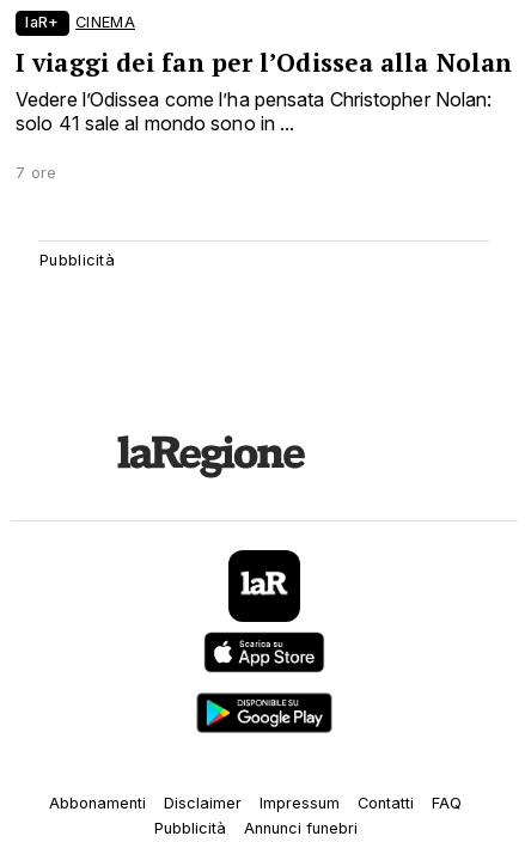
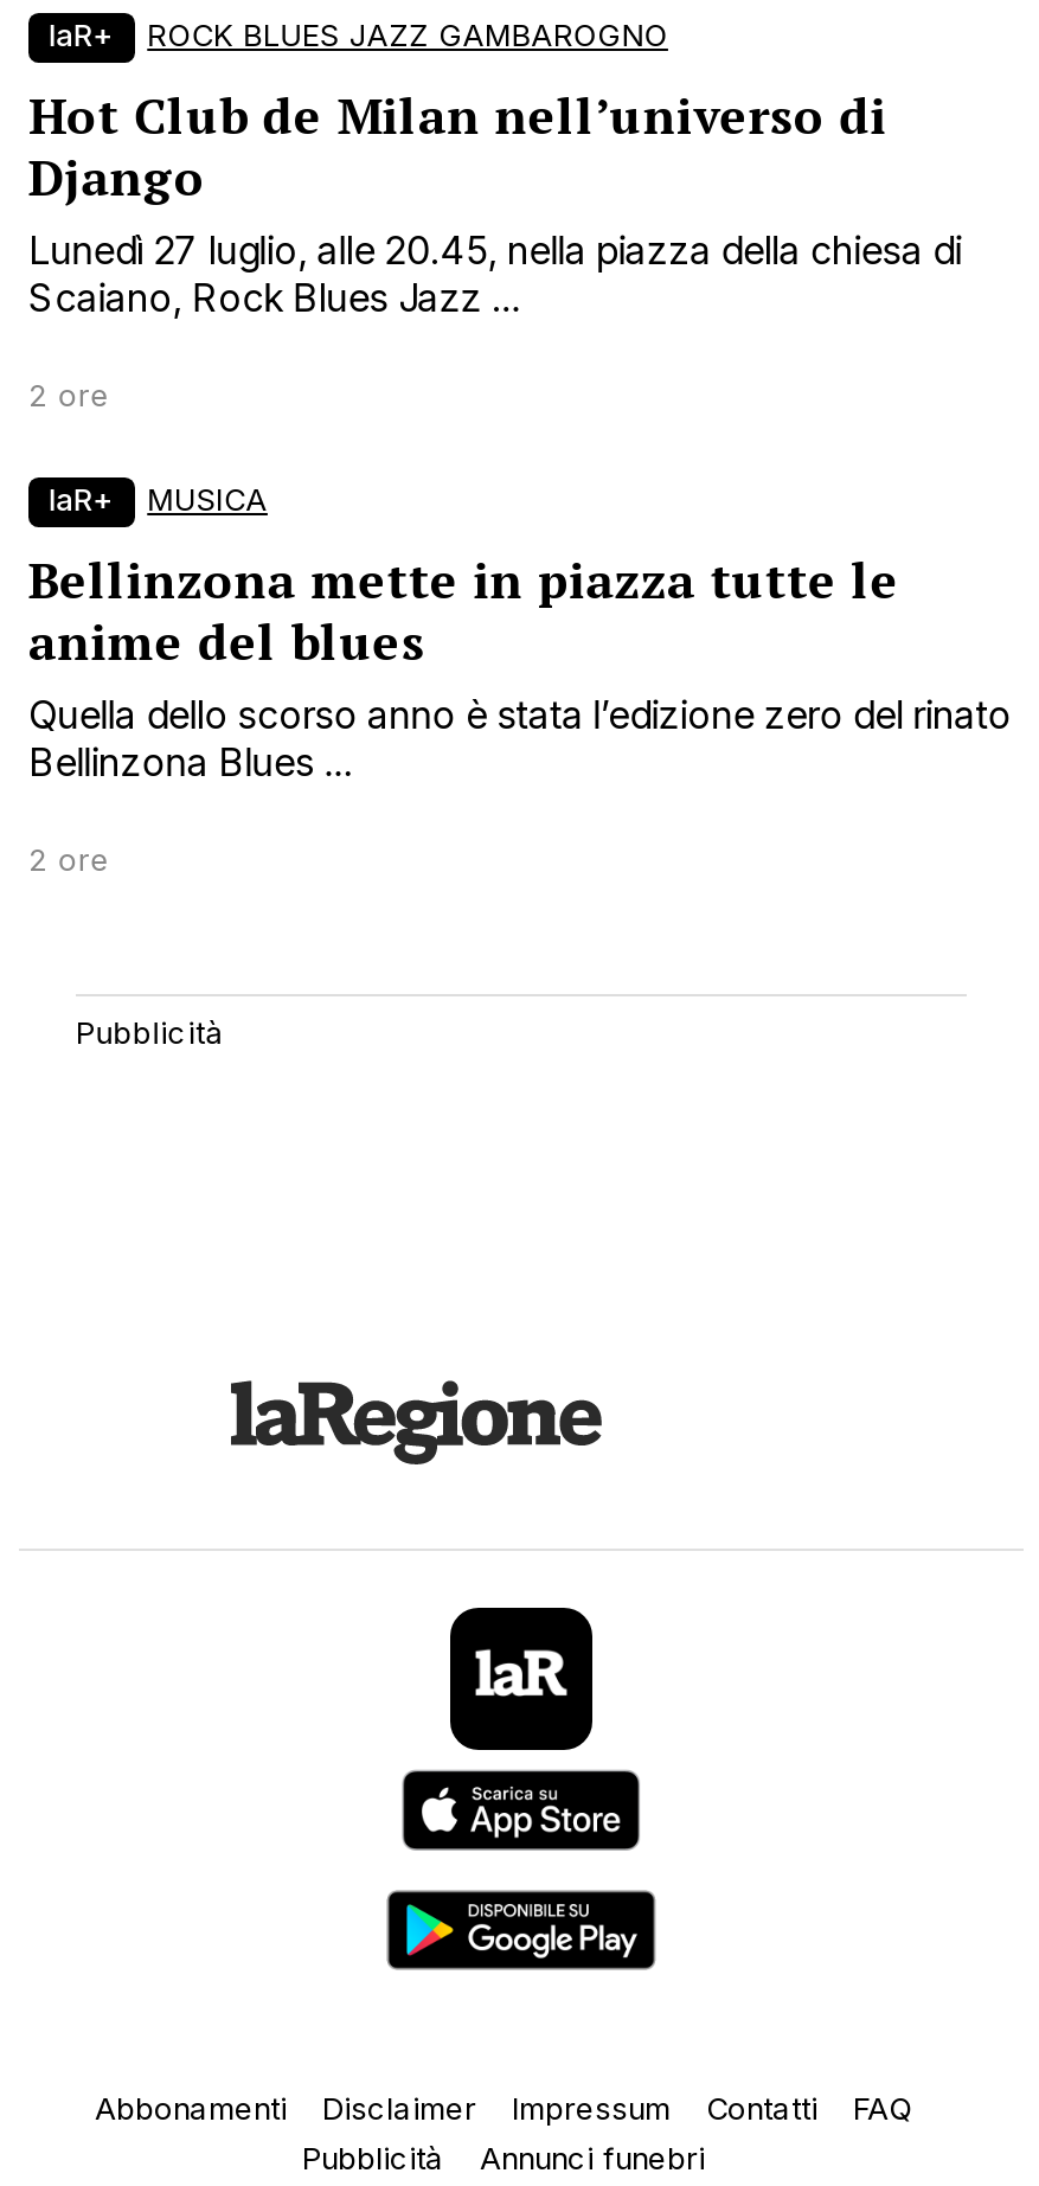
[16,14,512,182] CINEMA | I viaggi dei fan per l’Odissea alla Nolan | Vedere l’Odissea come l’ha pensata Christopher Nolan: | solo 41 sale al mondo sono in ... | 7 ore -> [28,19,1012,879] ROCK BLUES JAZZ GAMBAROGNO | Hot Club de Milan nell’universo di | Django | Lunedì 27 luglio, alle 20.45, nella piazza della chiesa di | Scaiano, Rock Blues Jazz ... | 2 ore | laR+ | MUSICA | Bellinzona mette in piazza tutte le | anime del blues | Quella dello scorso anno è stata l’edizione zero del rinato | Bellinzona Blues ... | 2 ore

